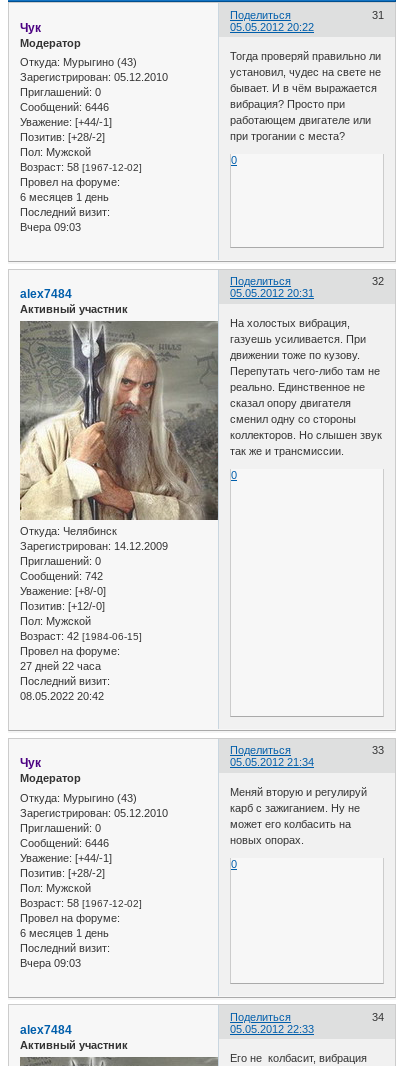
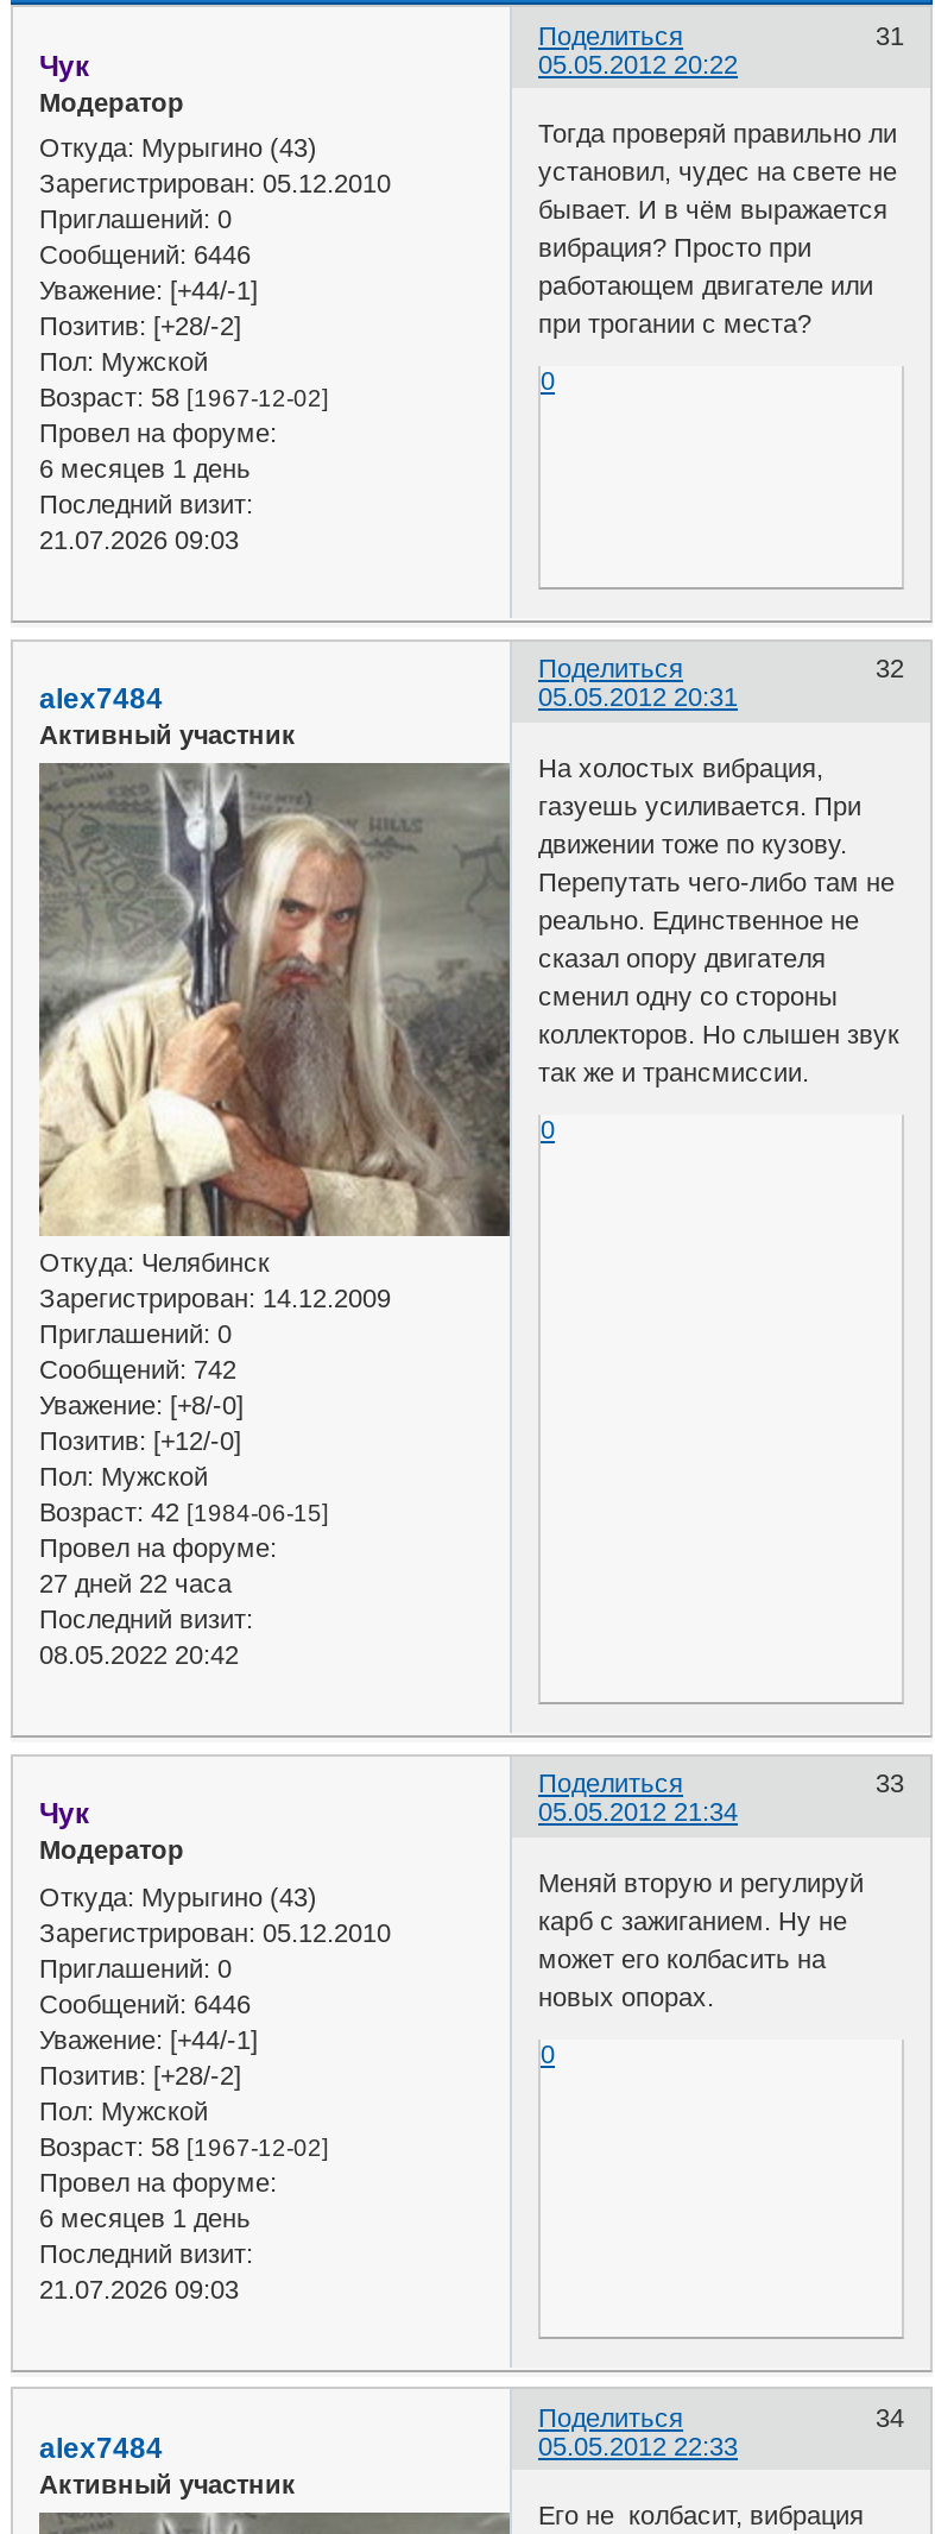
[20,221,81,233] Вчера 09:03 -> [39,526,239,554] 21.07.2026 09:03
[20,957,81,969] Вчера 09:03 -> [39,2274,239,2303] 21.07.2026 09:03

